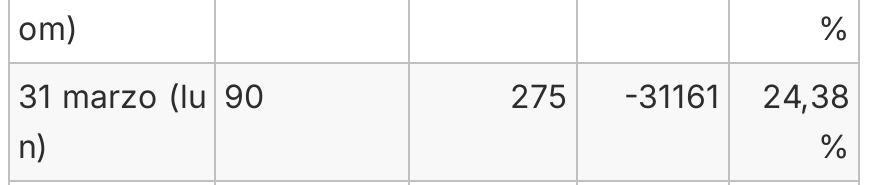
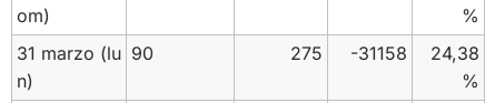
[510,76,850,116] 275 -31161 24,38 -> [290,42,479,64] 275 -31158 24,38

